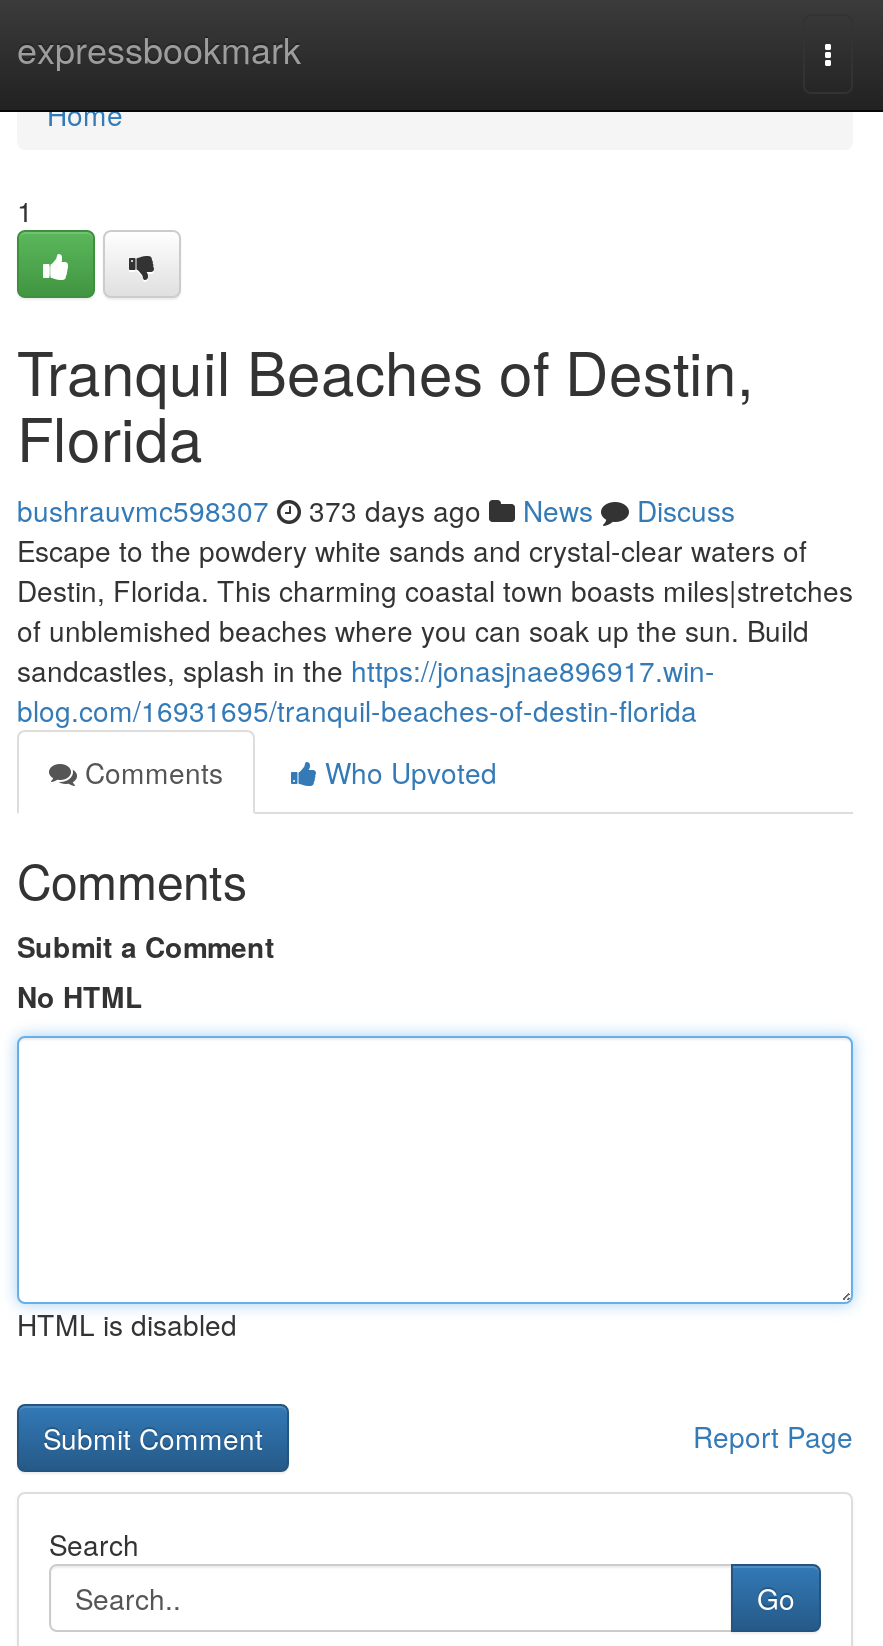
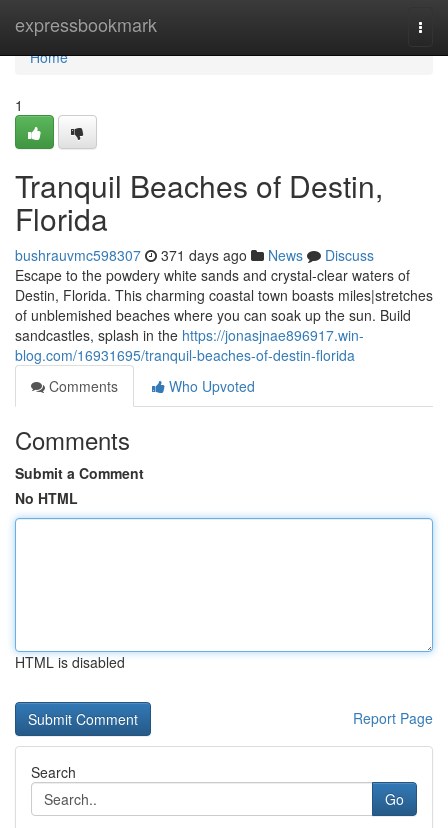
[17,490,735,530] bushrauvmc598307 373 days ago News Discuss -> [15,245,374,265] bushrauvmc598307 371 days ago News Discuss

